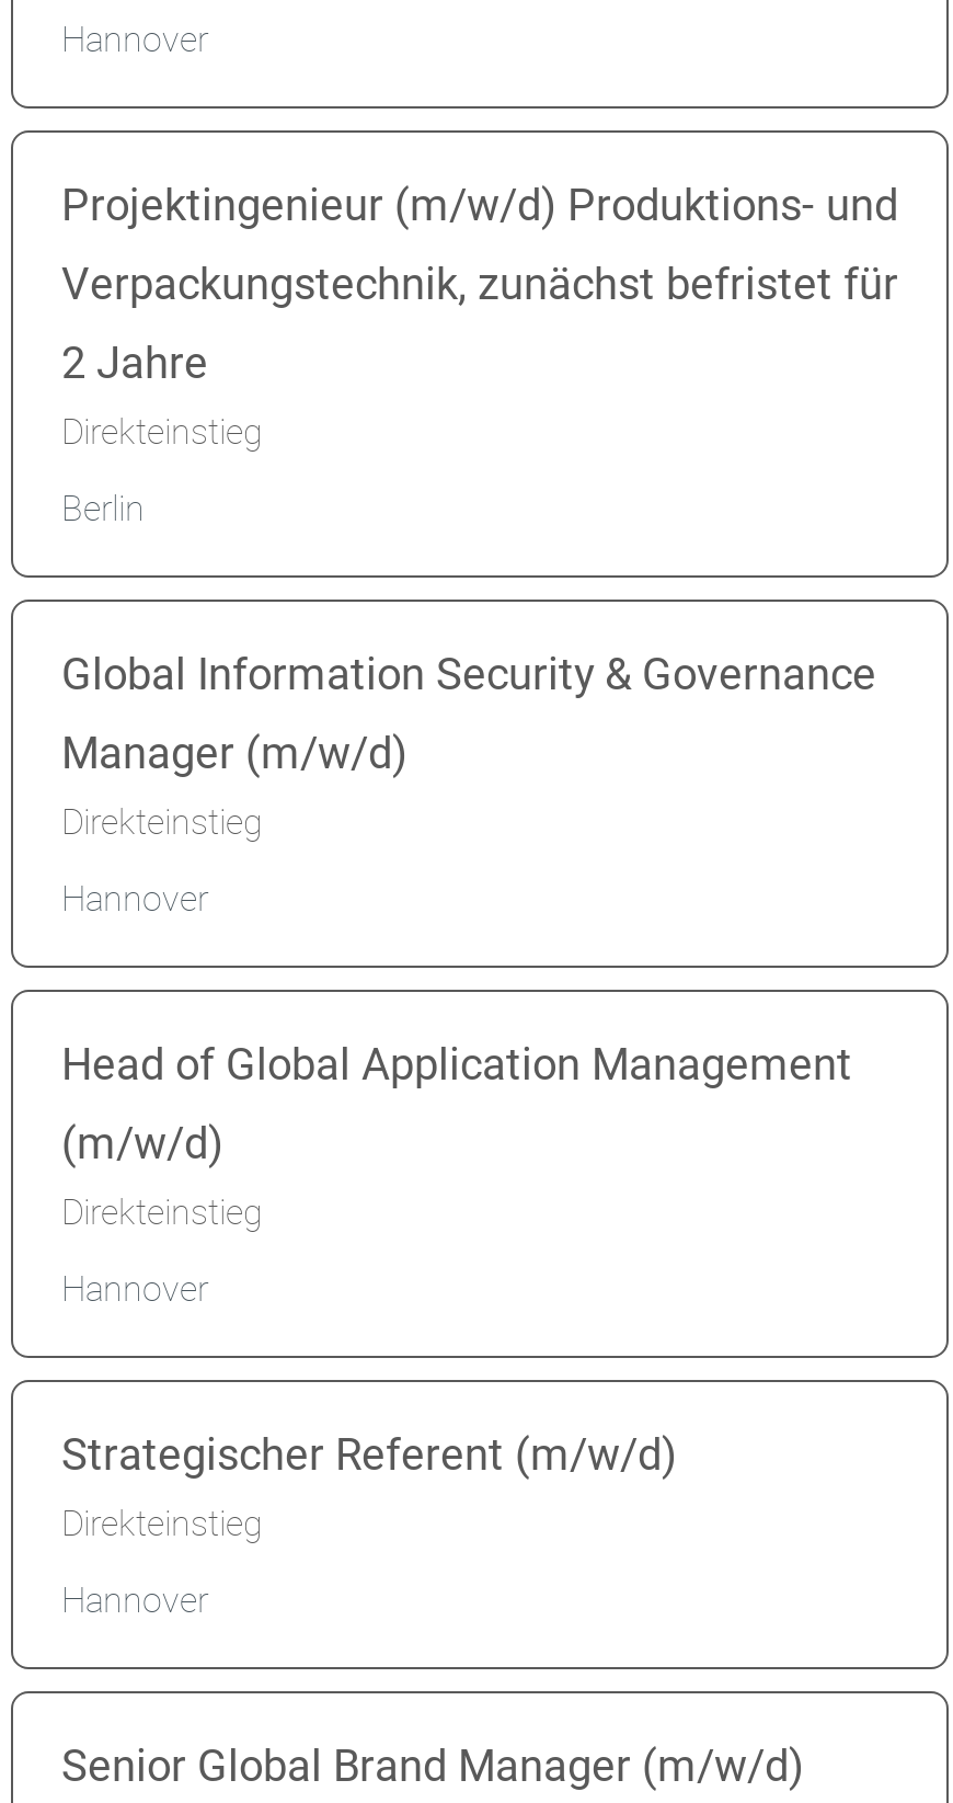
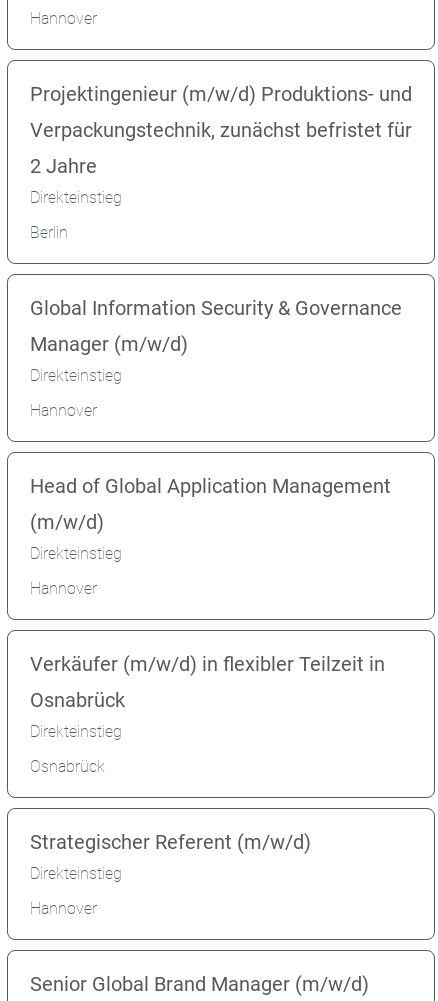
none -> [30,652,385,776] Verkäufer (m/w/d) in flexibler Teilzeit in | Osnabrück | Direkteinstieg | Osnabrück

